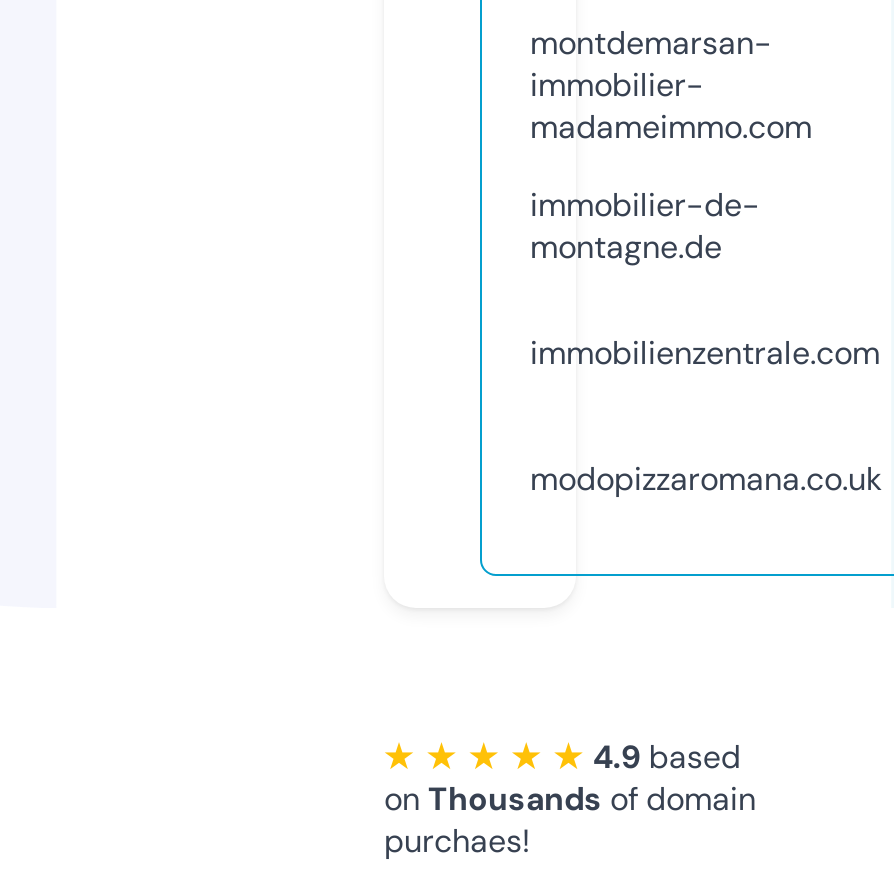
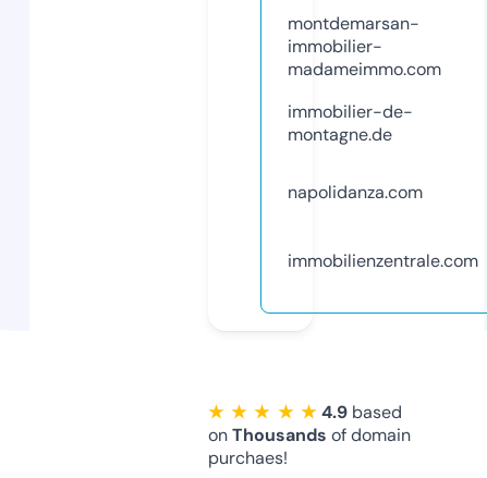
none -> [288,181,423,203] napolidanza.com
moved [530,332,880,374] -> [288,249,478,272]: immobilienzentrale.com
[530,458,882,500] modopizzaromana.co.uk -> none

